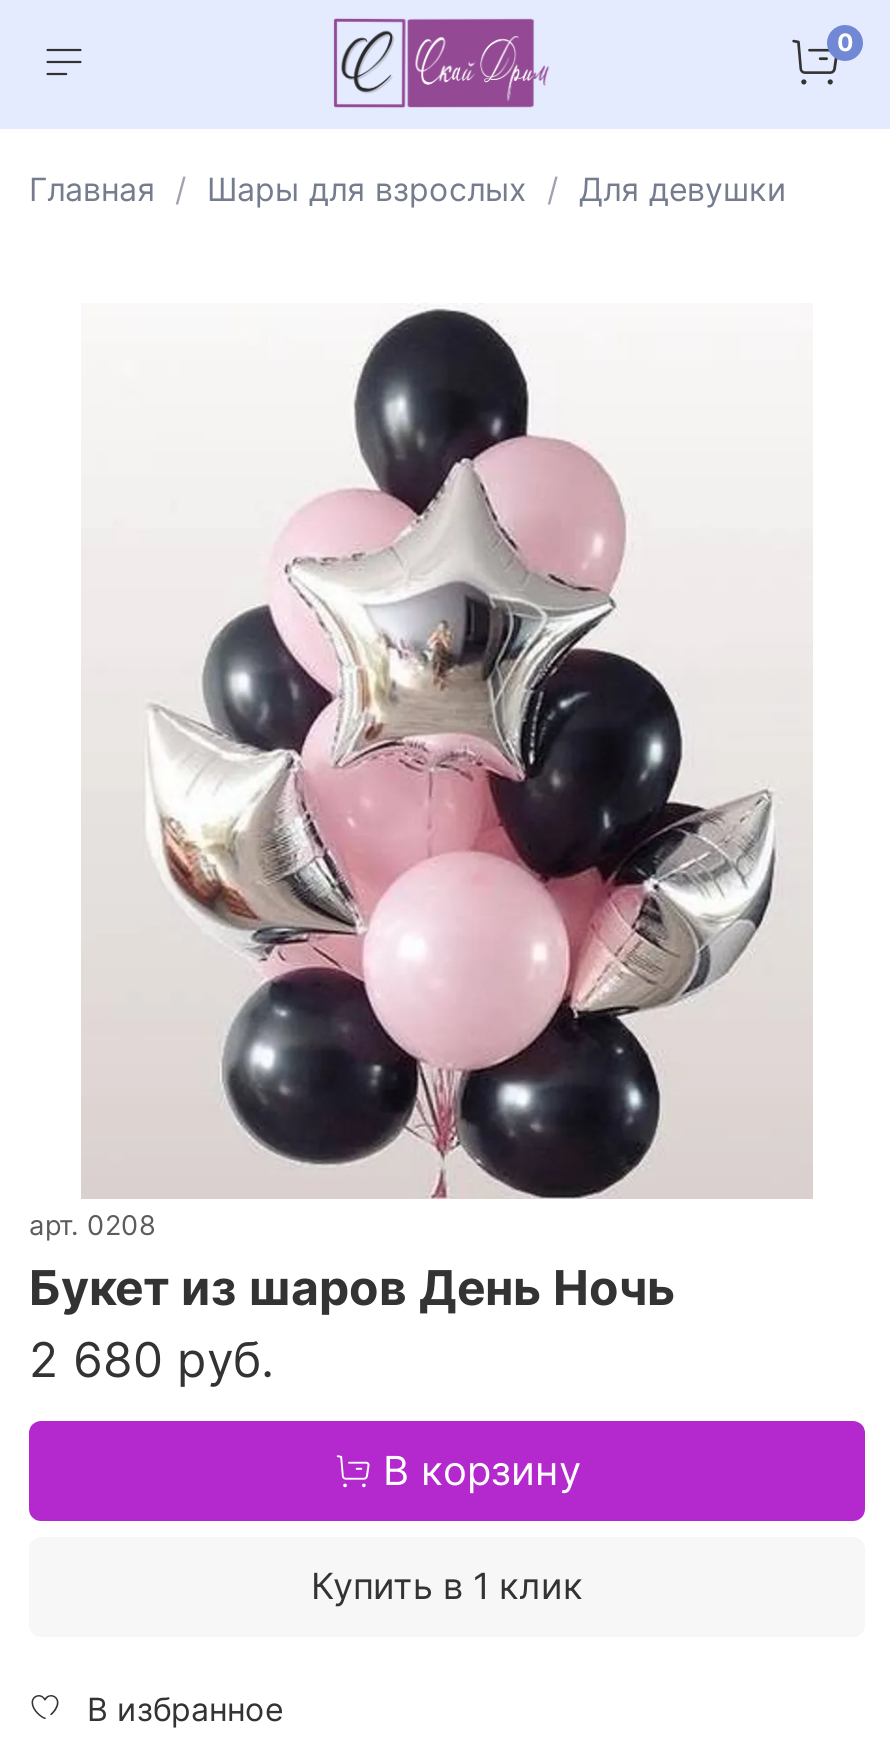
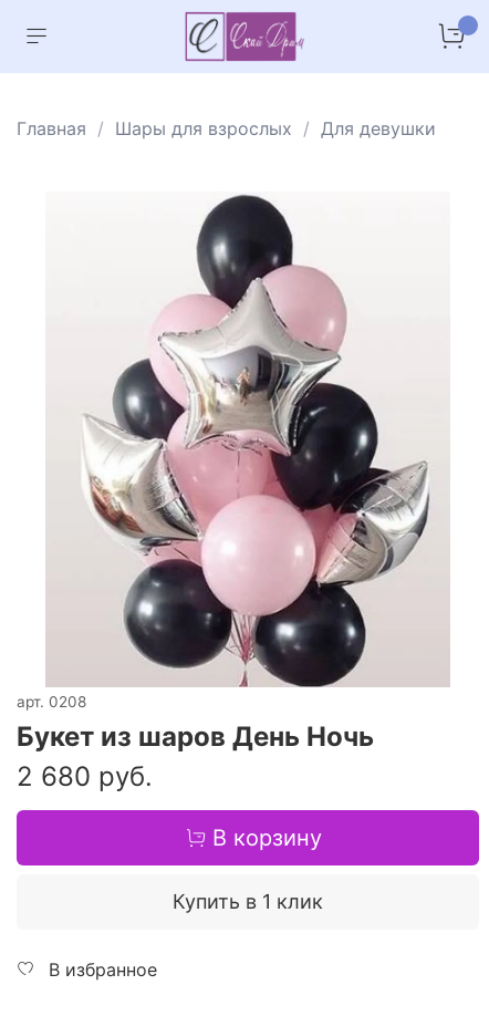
[837,27,853,57] 0 -> none

